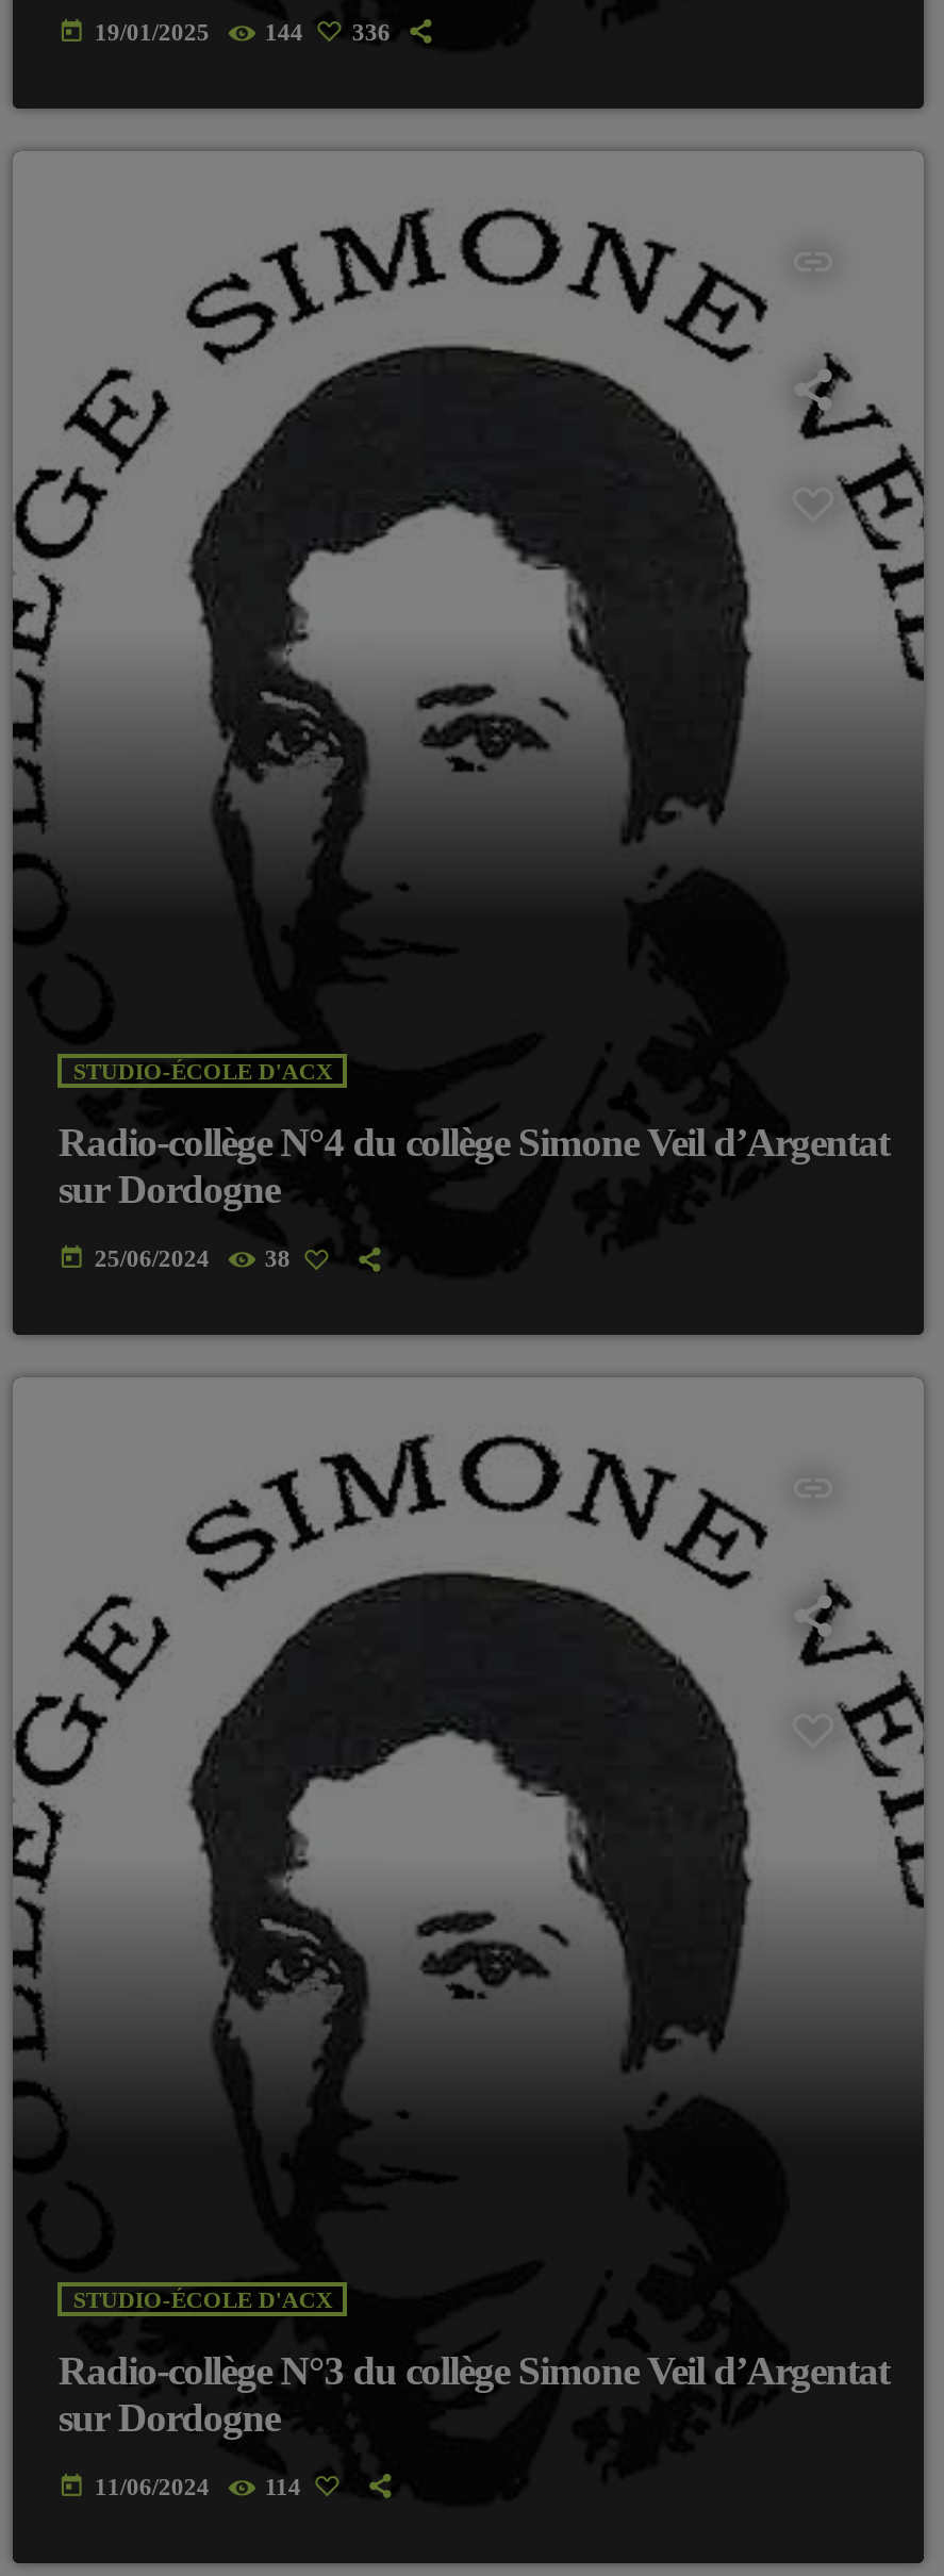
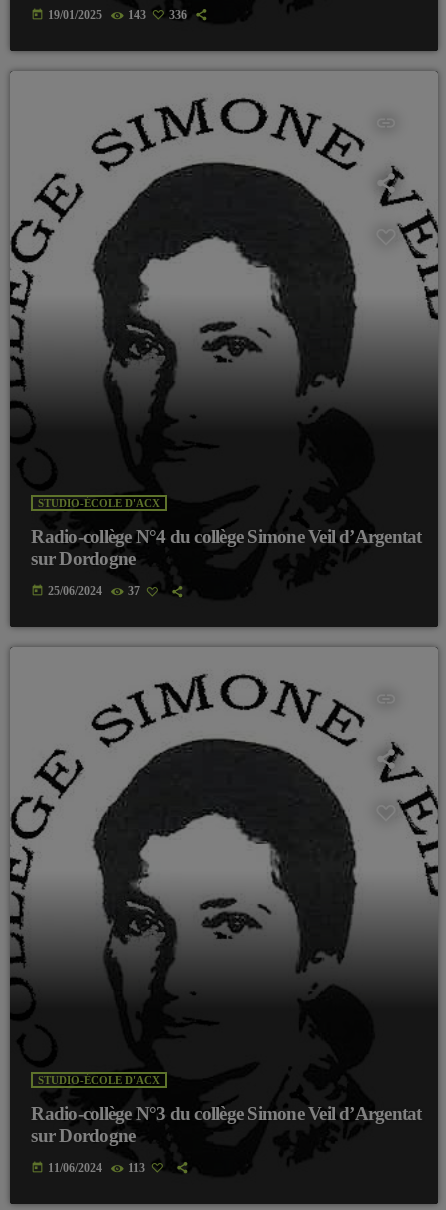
[265,19,390,44] 144 336 -> [128,9,187,21] 143 336
[265,1246,290,1271] 38 -> [128,585,140,597] 37
[265,2473,301,2499] 114 -> [128,1162,145,1174] 113

